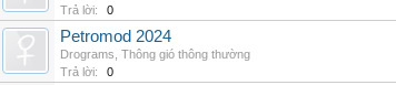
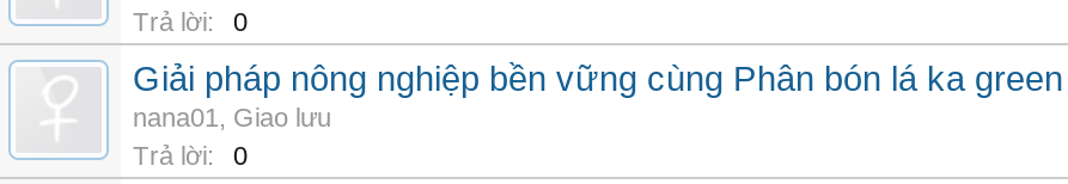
[60,28,250,61] Petromod 2024 | Drograms, Thông gió thông thường -> [133,60,1063,131] Giải pháp nông nghiệp bền vững cùng Phân bón lá ka green | nana01, Giao lưu

